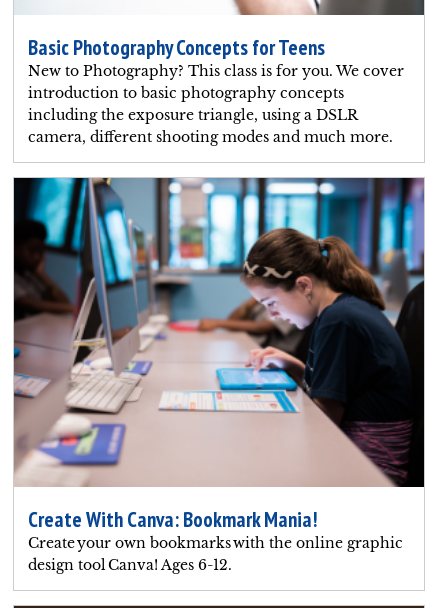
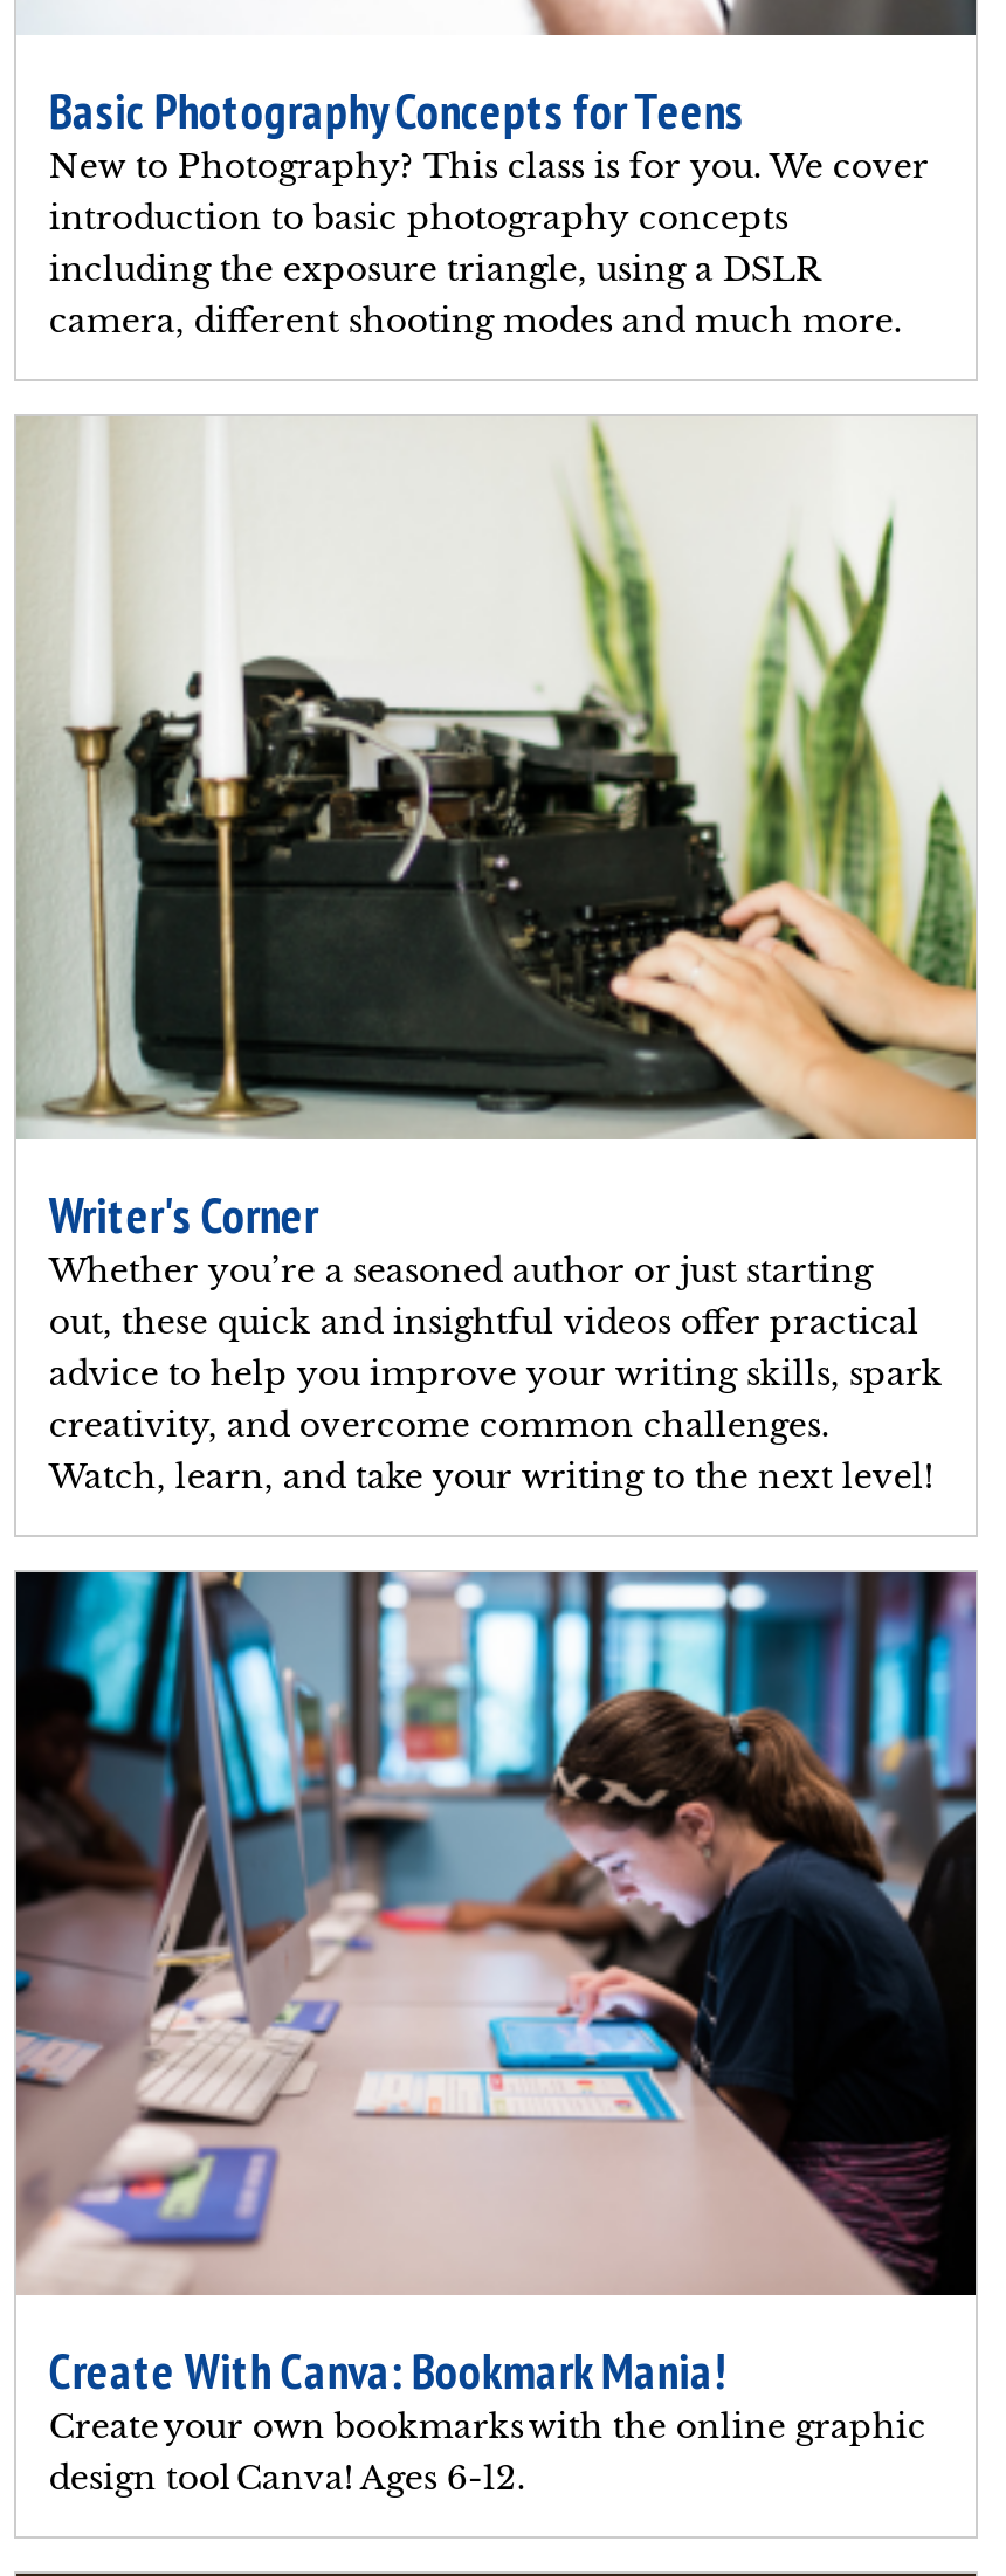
none -> [16,416,978,1497] [image] | Writer's Corner | Whether you’re a seasoned author or just starting | out, these quick and insightful videos offer practical | advice to help you improve your writing skills, spark | creativity, and overcome common challenges. | Watch, learn, and take your writing to the next level!

